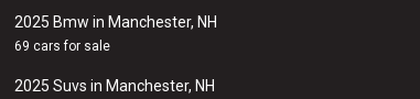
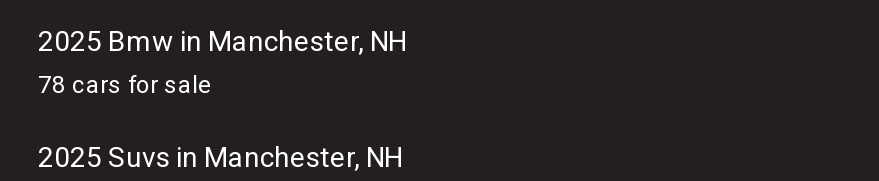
[14,38,110,54] 69 cars for sale -> [38,71,212,99] 78 cars for sale

